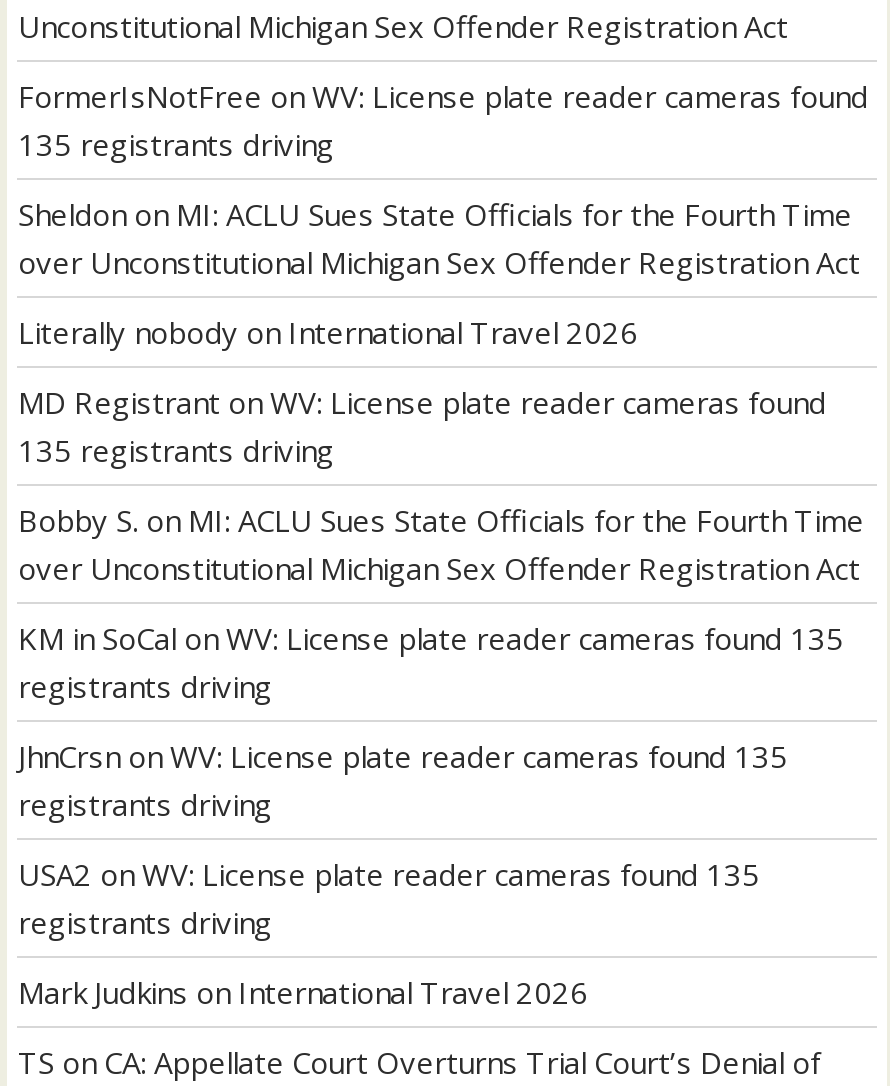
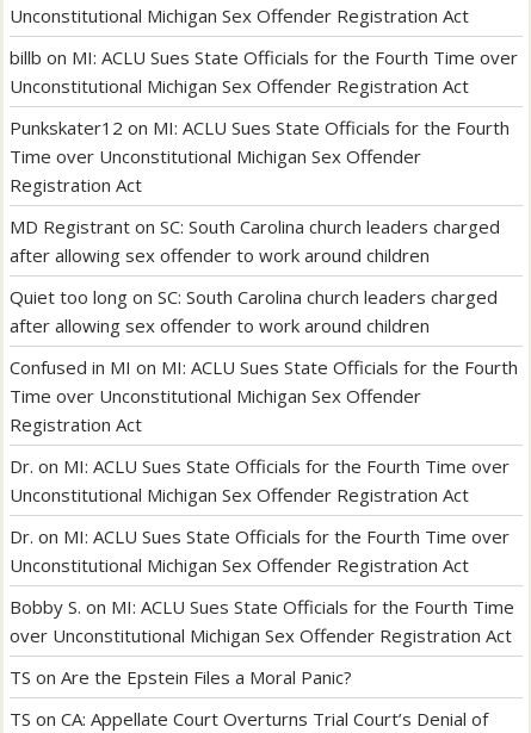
[18,75,868,469] FormerIsNotFree on WV: License plate reader cameras found | 135 registrants driving | Sheldon on MI: ACLU Sues State Officials for the Fourth Time | over Unconstitutional Michigan Sex Offender Registration Act | Literally nobody on International Travel 2026 | MD Registrant on WV: License plate reader cameras found | 135 registrants driving -> [10,45,518,577] billb on MI: ACLU Sues State Officials for the Fourth Time over | Unconstitutional Michigan Sex Offender Registration Act | Punkskater12 on MI: ACLU Sues State Officials for the Fourth | Time over Unconstitutional Michigan Sex Offender | Registration Act | MD Registrant on SC: South Carolina church leaders charged | after allowing sex offender to work around children | Quiet too long on SC: South Carolina church leaders charged | after allowing sex offender to work around children | Confused in MI on MI: ACLU Sues State Officials for the Fourth | Time over Unconstitutional Michigan Sex Offender | Registration Act | Dr. on MI: ACLU Sues State Officials for the Fourth Time over | Unconstitutional Michigan Sex Offender Registration Act | Dr. on MI: ACLU Sues State Officials for the Fourth Time over | Unconstitutional Michigan Sex Offender Registration Act
moved [18,499,864,587] -> [10,594,515,647]: Bobby S. on MI: ACLU Sues State Officials for the Fourth Time | over Unconstitutional Michigan Sex Offender Registration Act
[18,617,844,1011] KM in SoCal on WV: License plate reader cameras found 135 | registrants driving | JhnCrsn on WV: License plate reader cameras found 135 | registrants driving | USA2 on WV: License plate reader cameras found 135 | registrants driving | Mark Judkins on International Travel 2026 -> [10,665,353,689] TS on Are the Epstein Files a Moral Panic?

